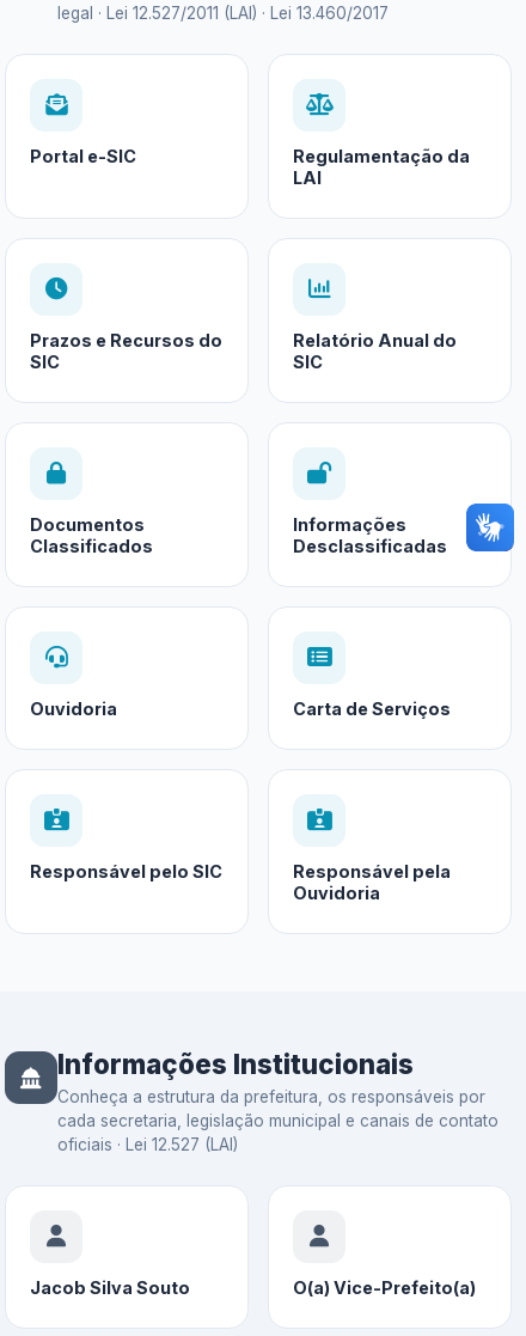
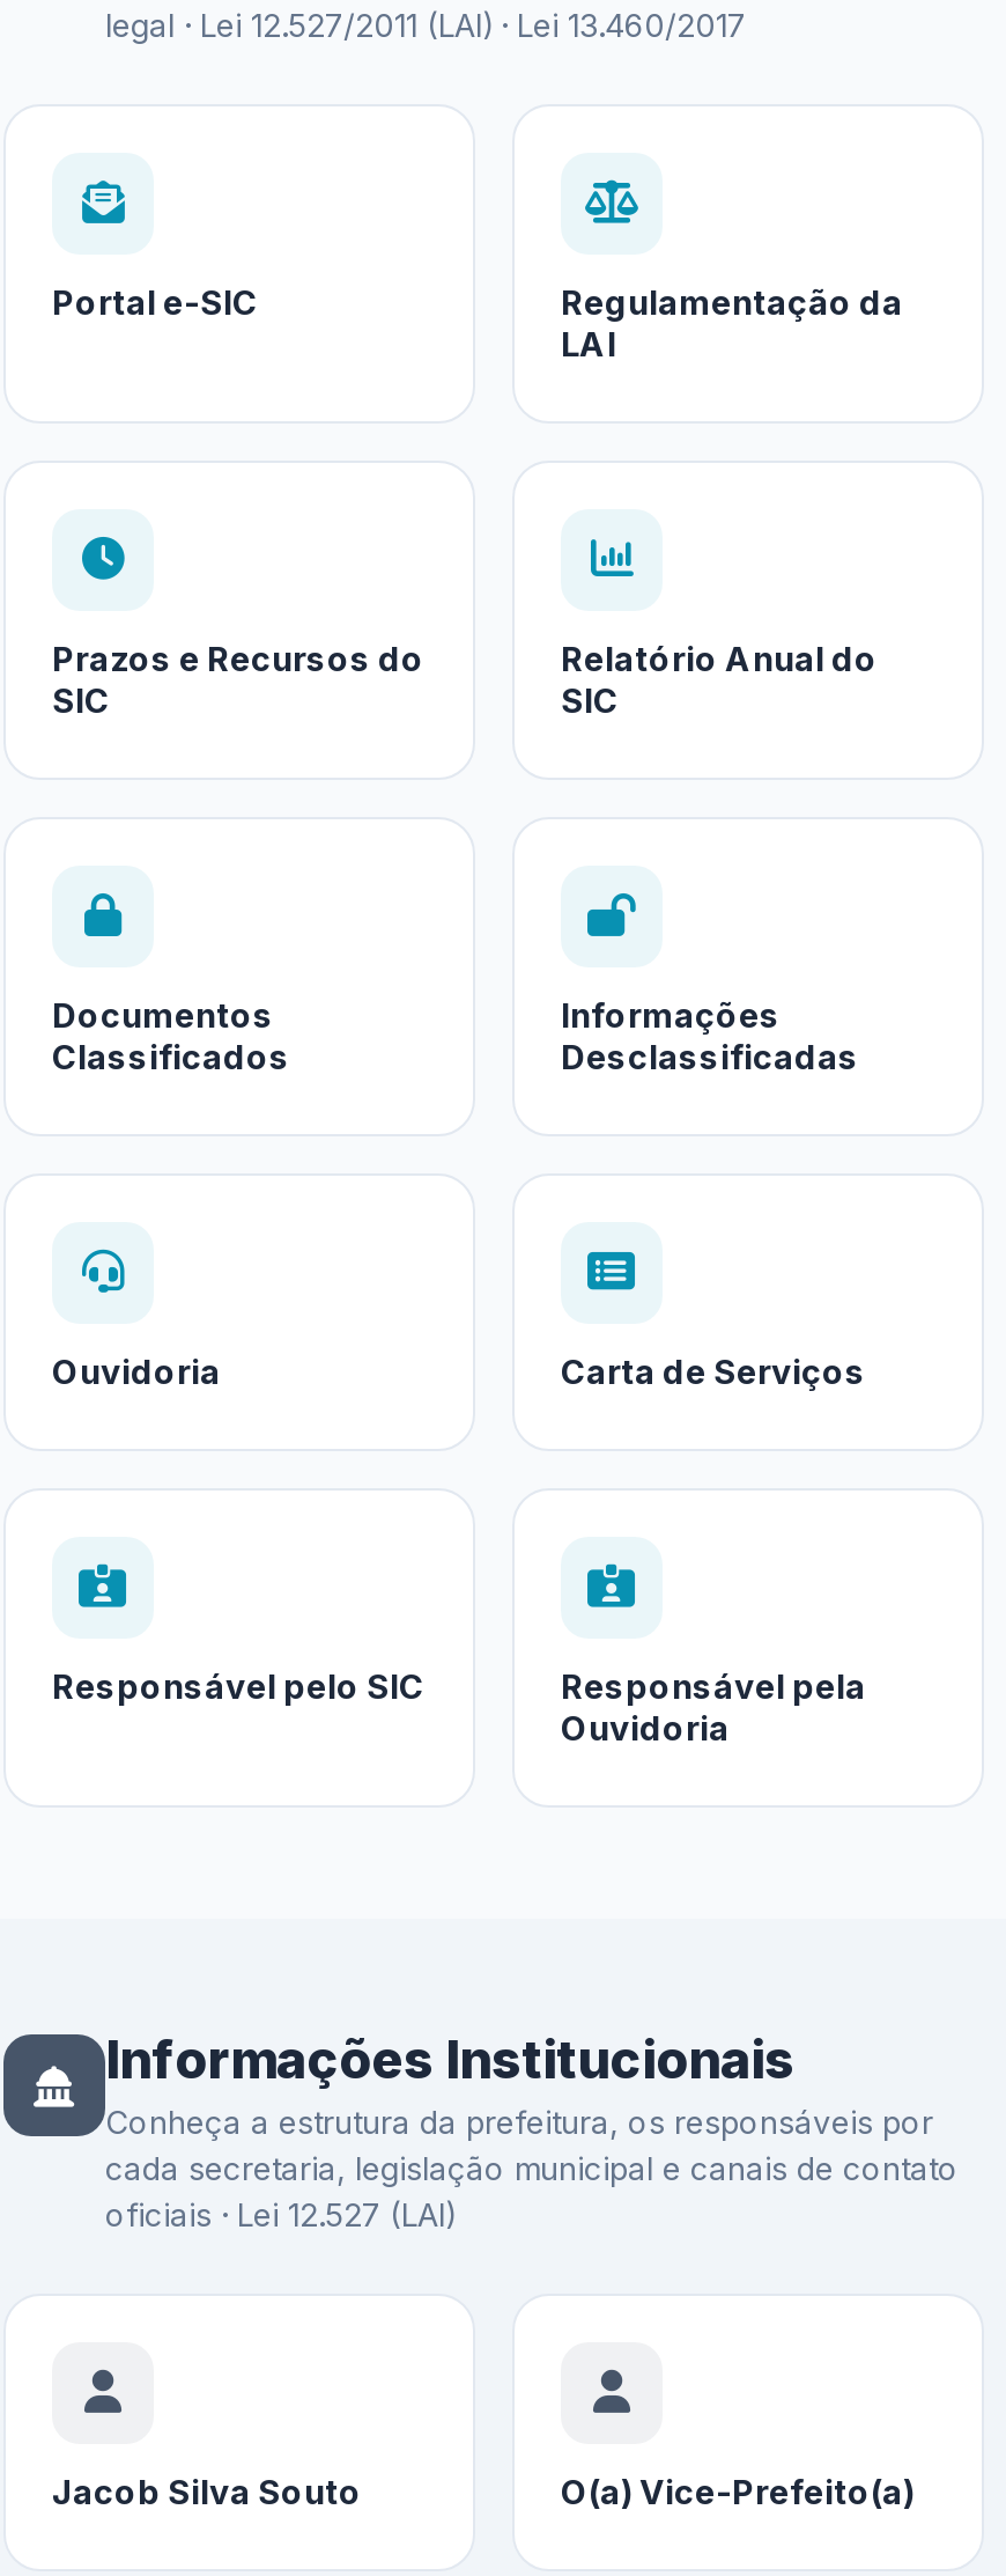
[465,502,515,553] [image] -> none

